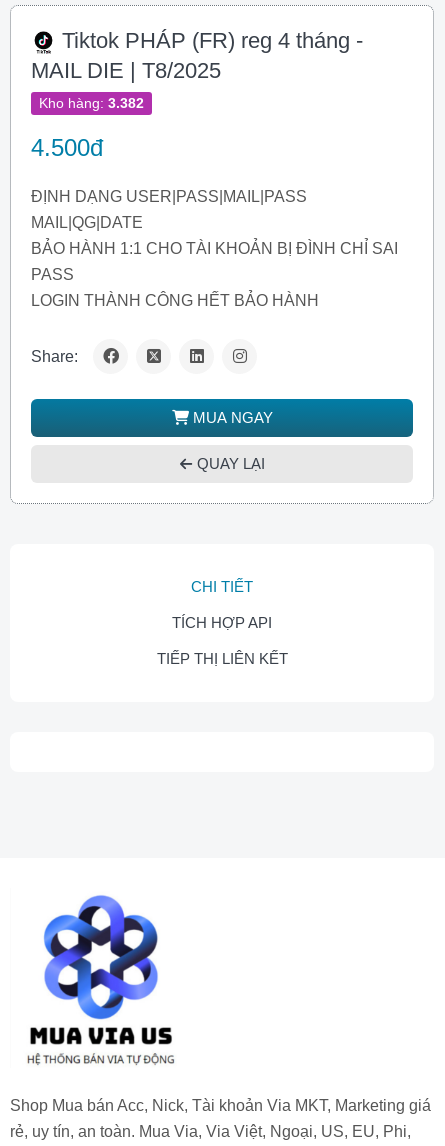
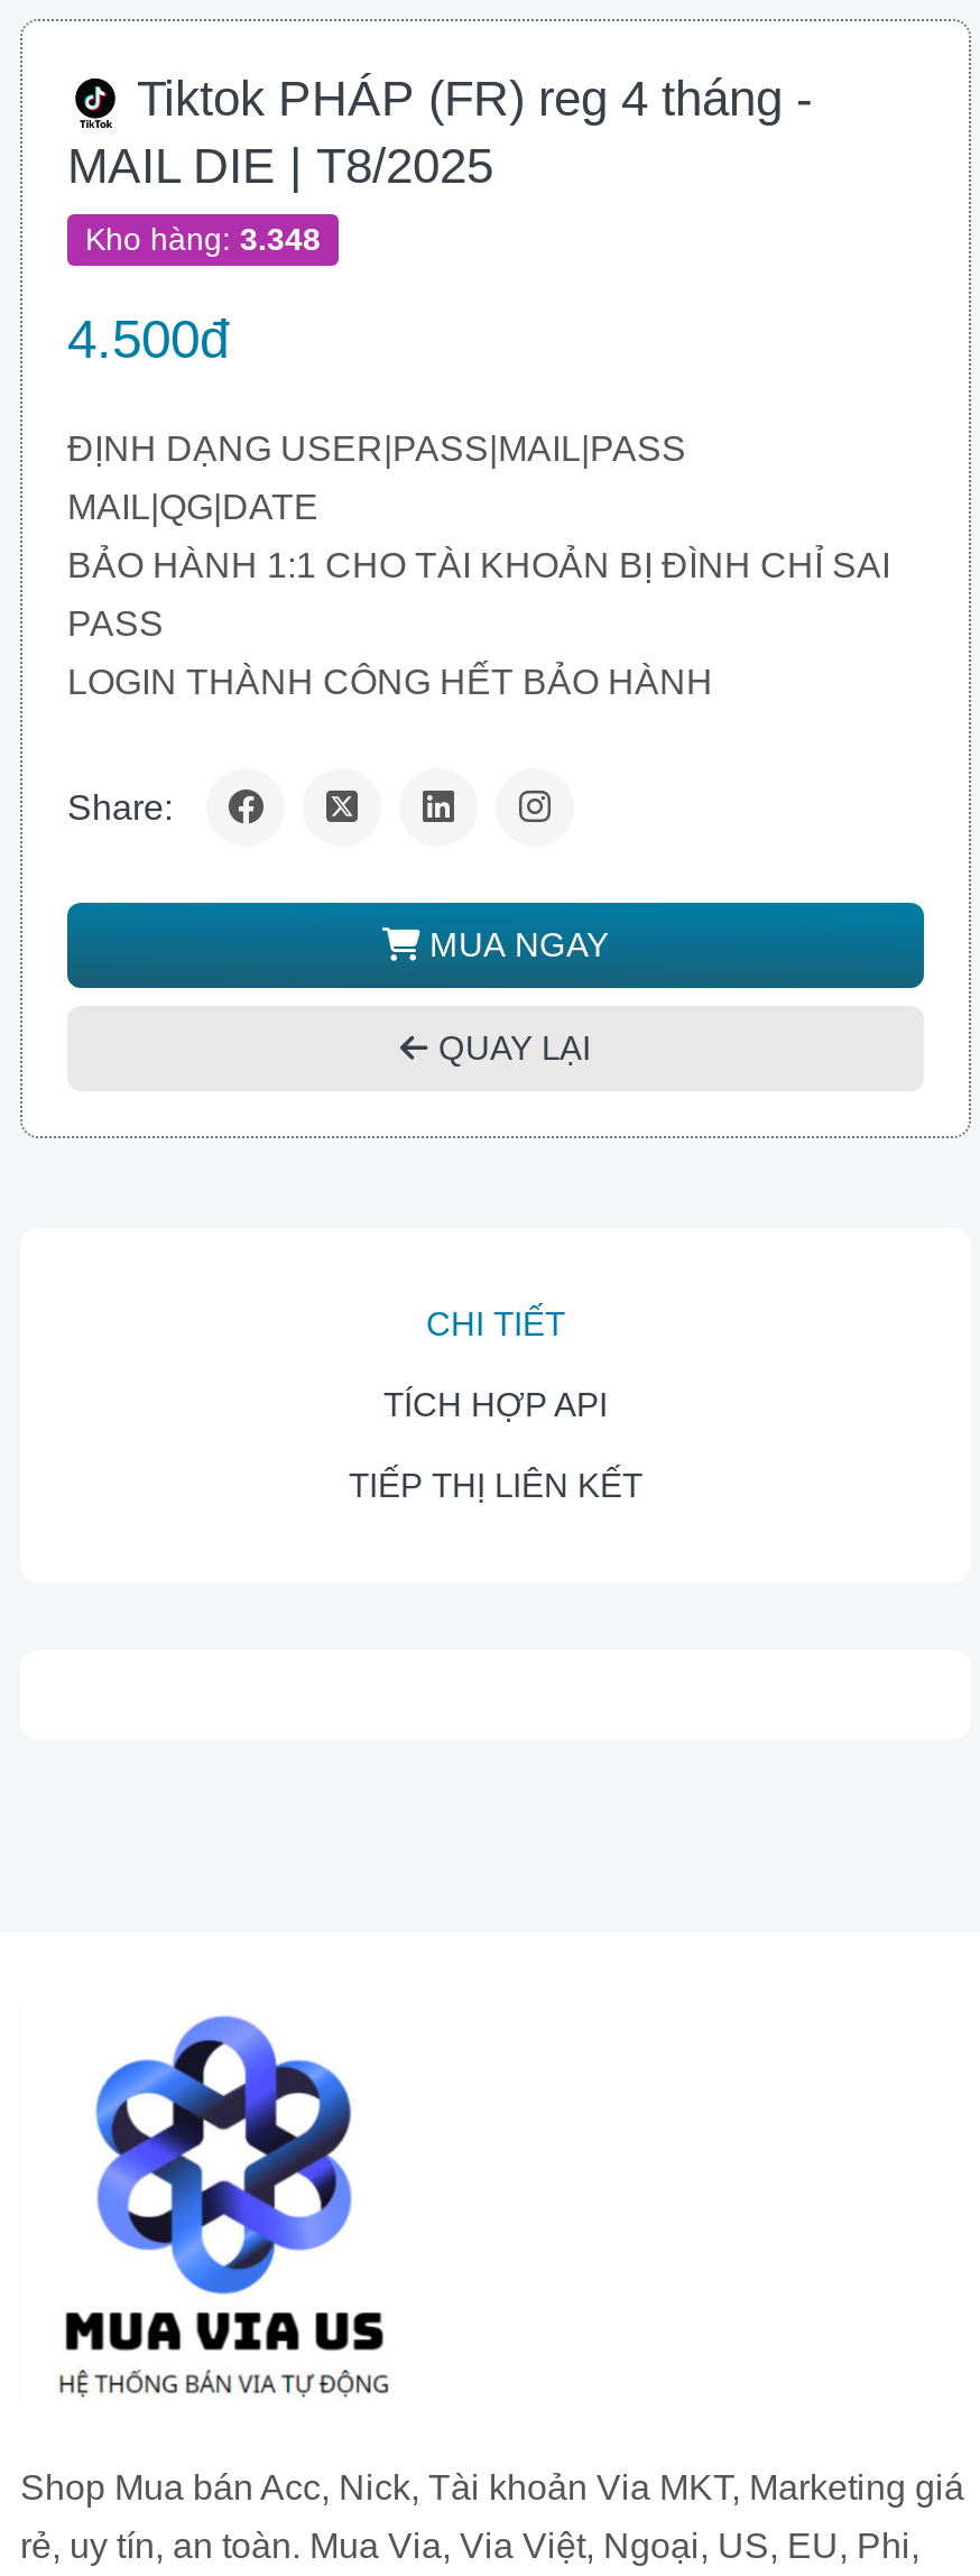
[39,95,144,111] Kho hàng: 3.382 -> [85,221,321,257] Kho hàng: 3.348

